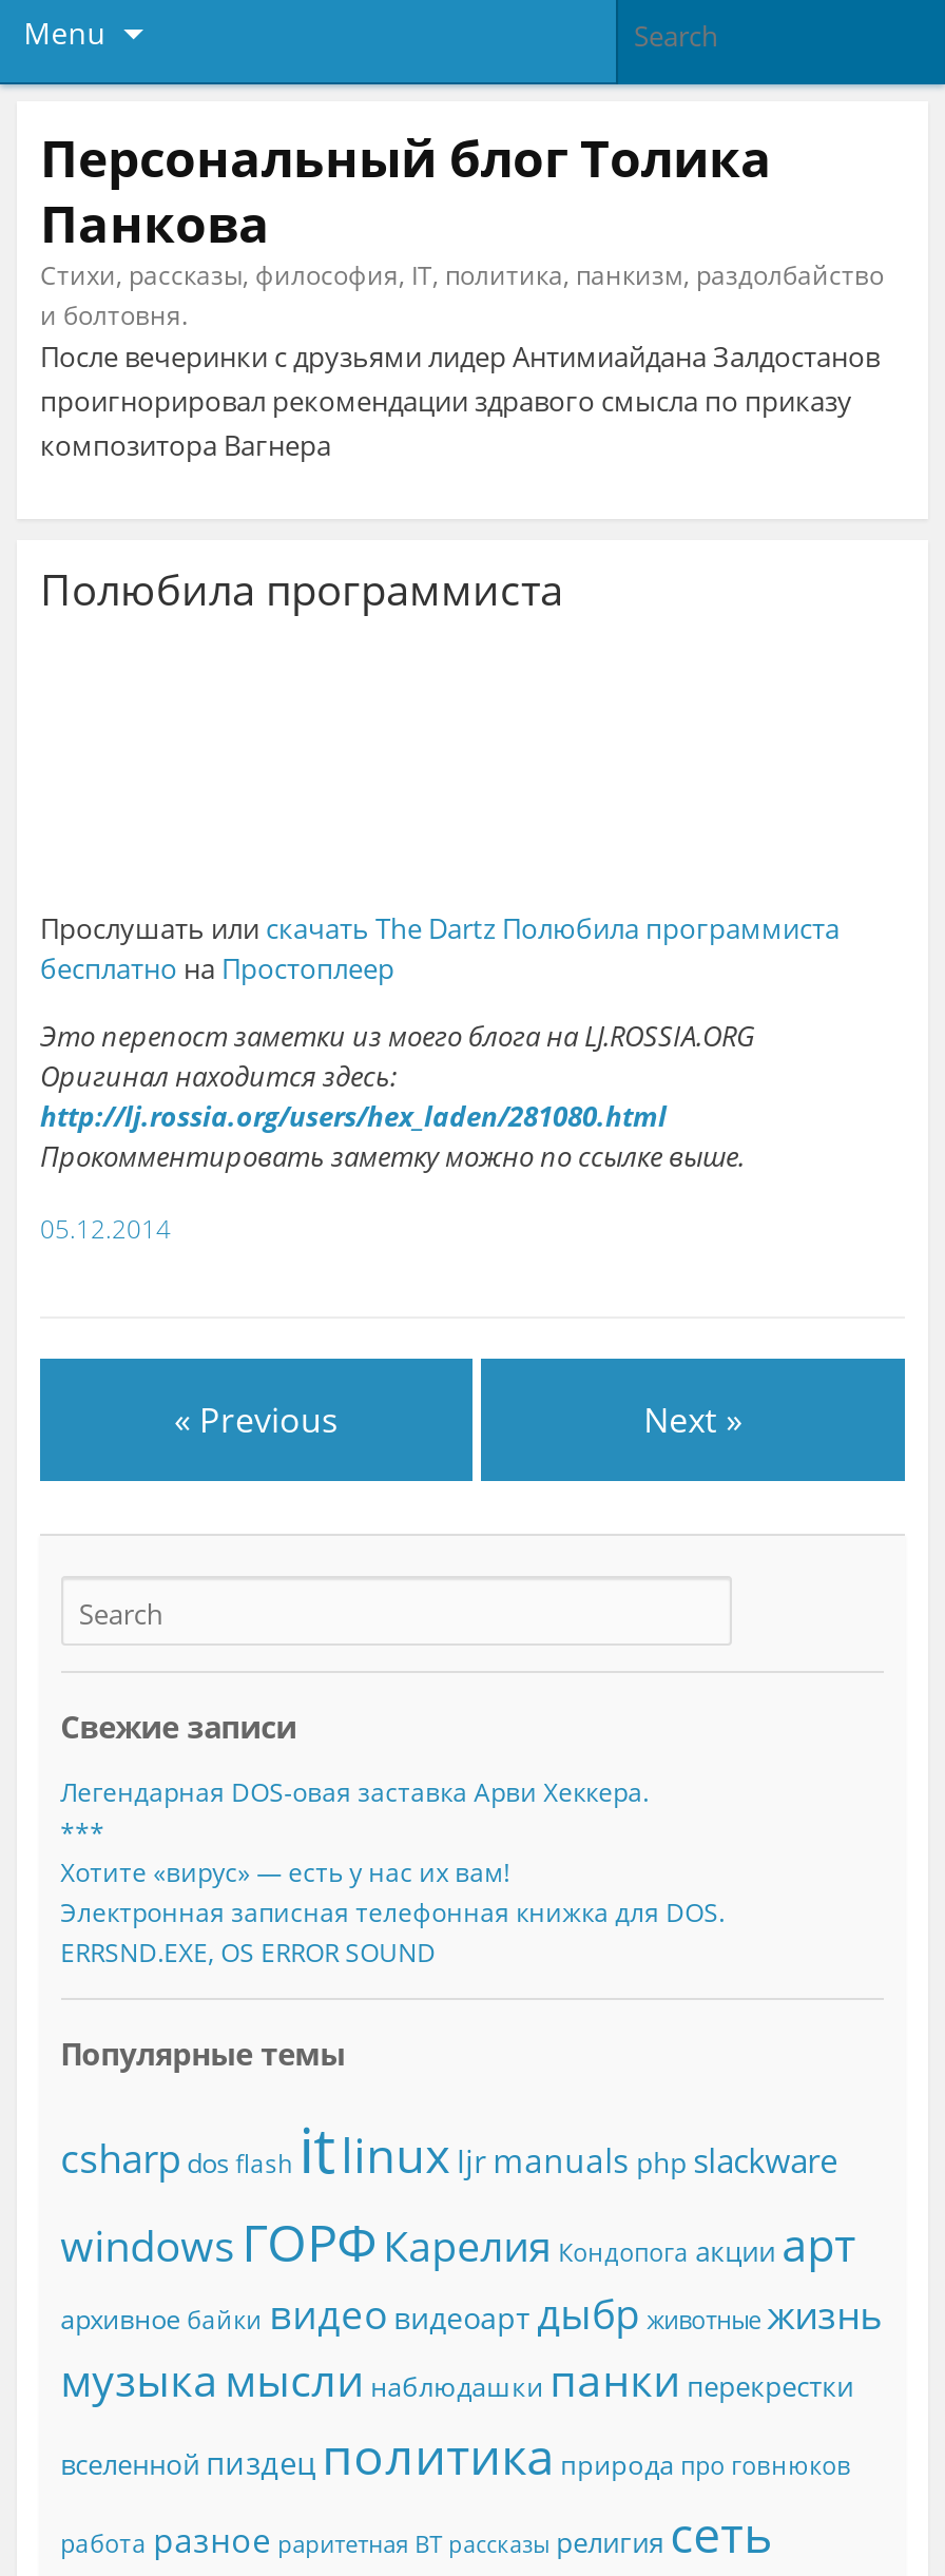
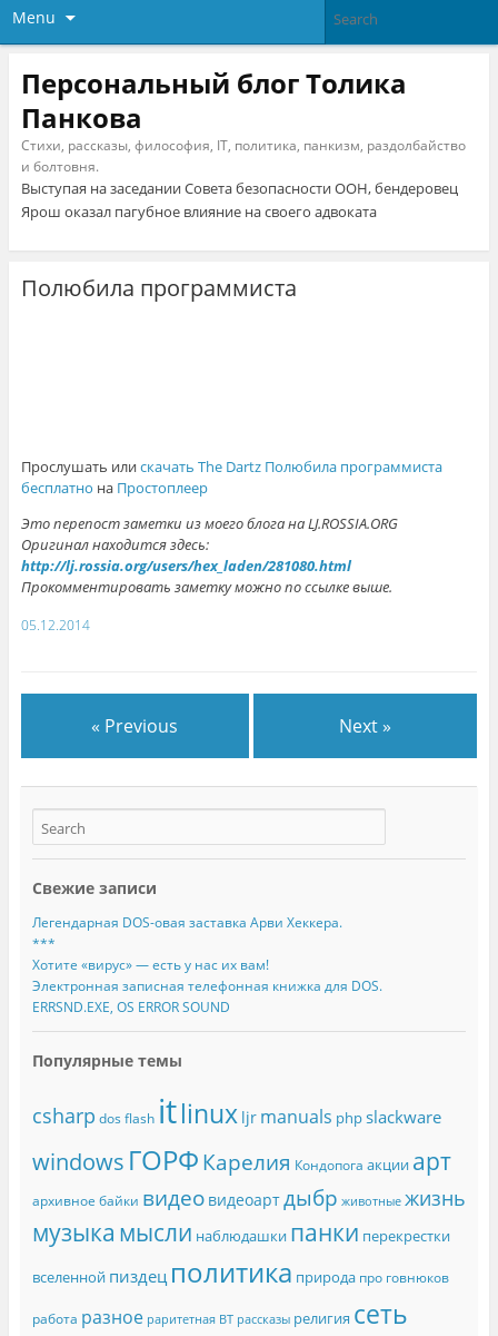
[40,338,880,464] После вечеринки с друзьями лидер Антимиайдана Залдостанов | проигнорировал рекомендации здравого смысла по приказу | композитора Вагнера -> [21,178,458,222] Выступая на заседании Совета безопасности ООН, бендеровец | Ярош оказал пагубное влияние на своего адвоката

